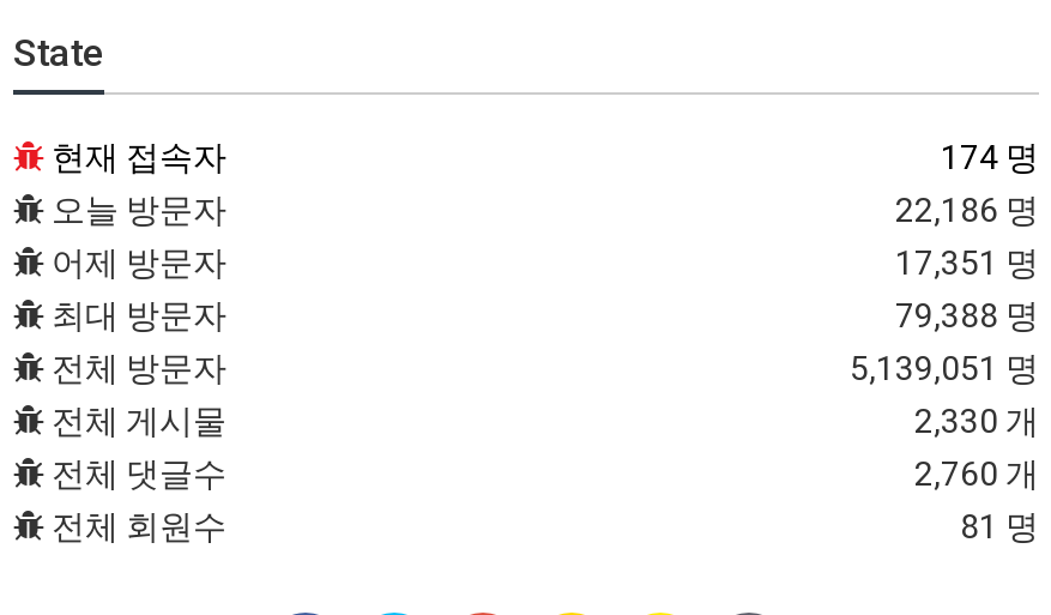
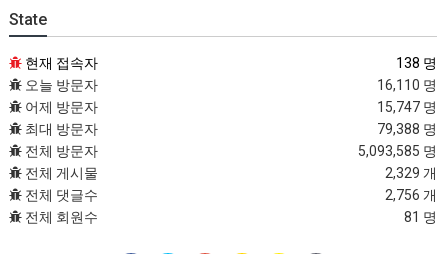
[941,138,1039,176] 174 명 -> [396,55,437,71] 138 명
[895,191,1039,229] 22,186 명 -> [377,77,437,93] 16,110 명
[895,243,1039,282] 17,351 명 -> [377,99,437,115] 15,747 명
[850,349,1039,387] 5,139,051 명 -> [358,143,437,159] 5,093,585 명
[914,402,1039,440] 2,330 개 -> [385,165,437,181] 2,329 개
[914,454,1039,493] 2,760 개 -> [385,187,437,203] 2,756 개

